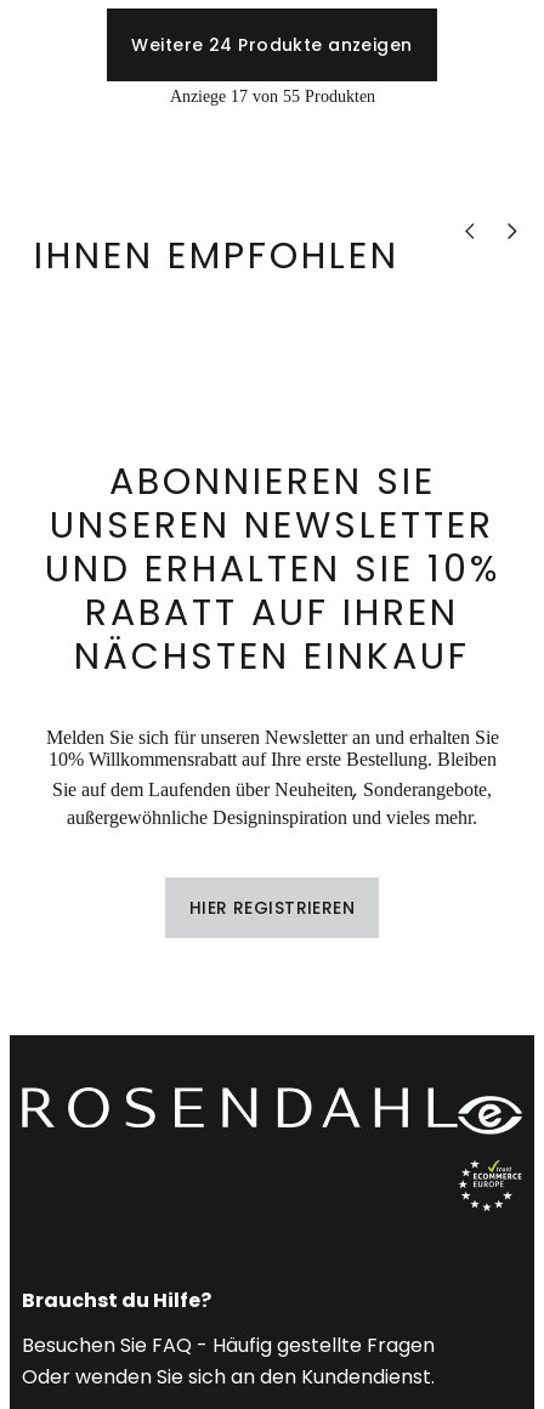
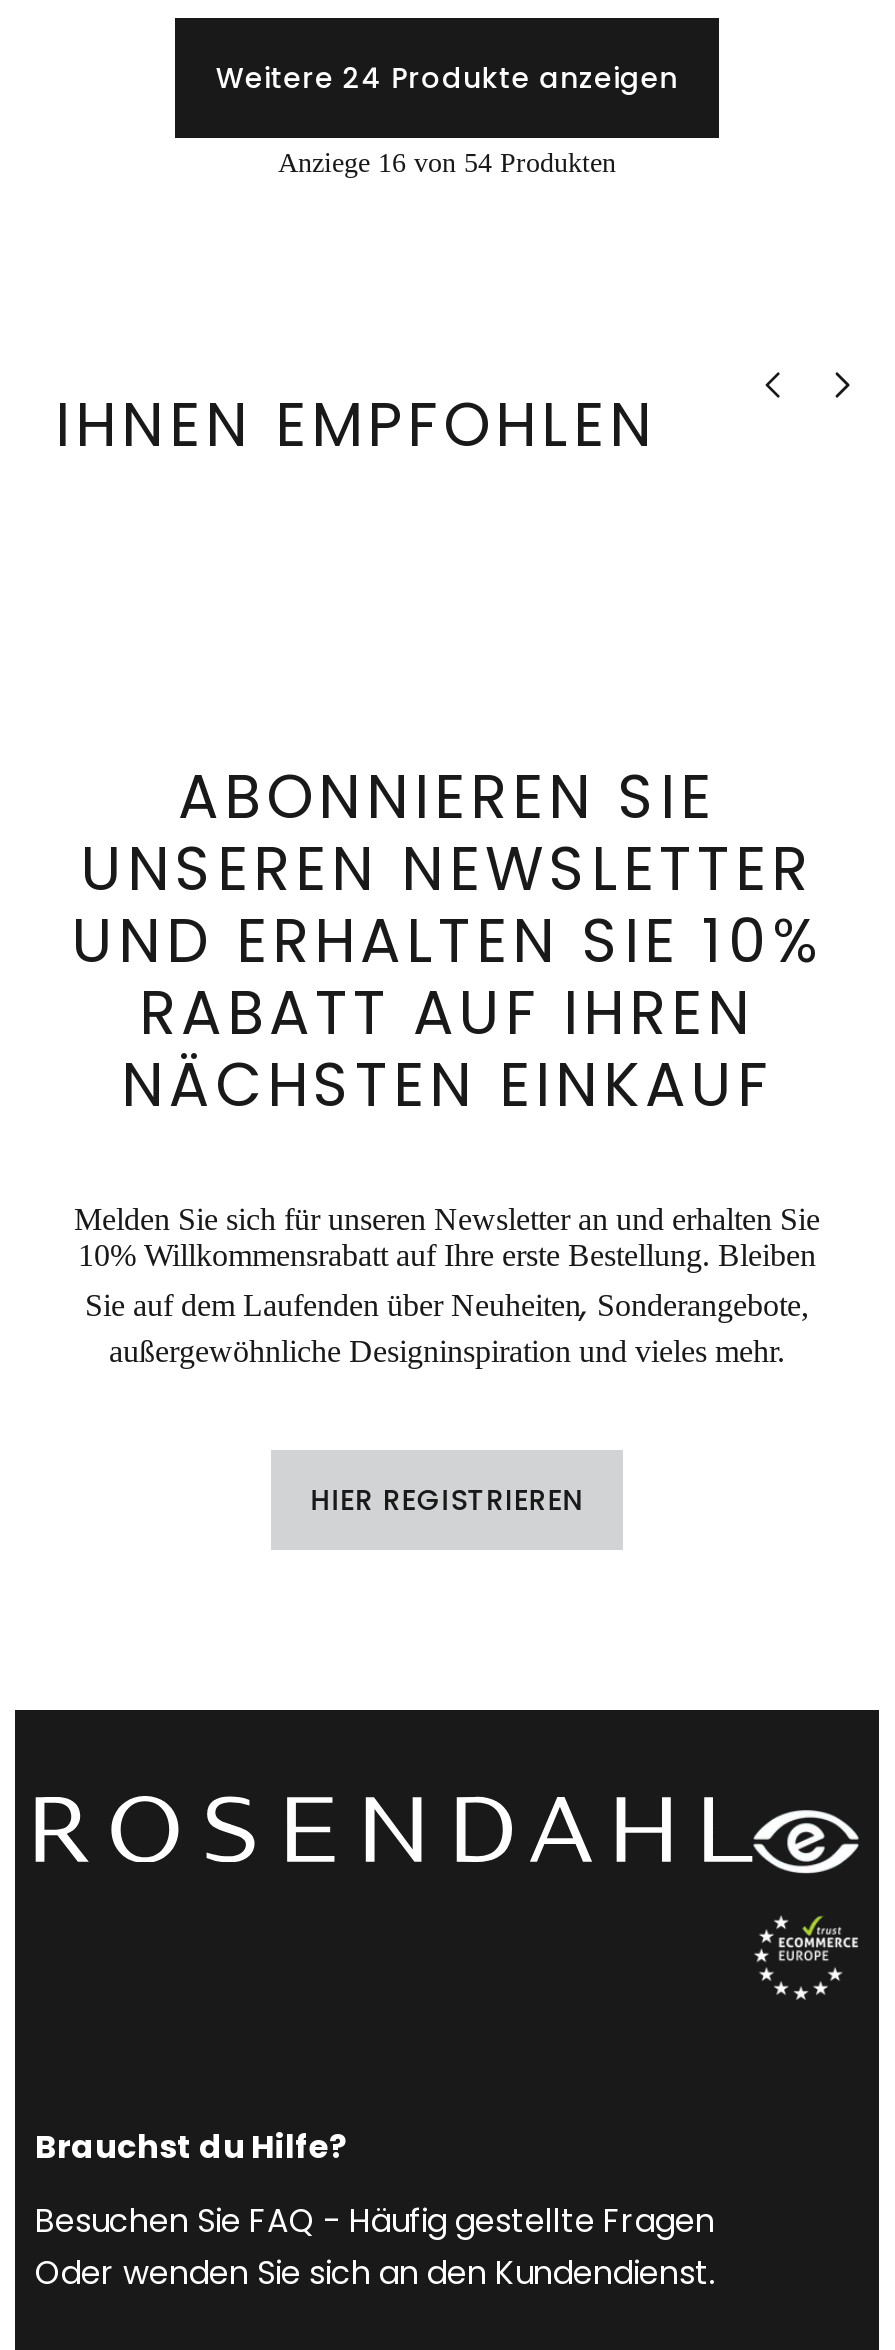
[169,87,375,105] Anziege 17 von 55 Produkten -> [278,148,616,178] Anziege 16 von 54 Produkten

